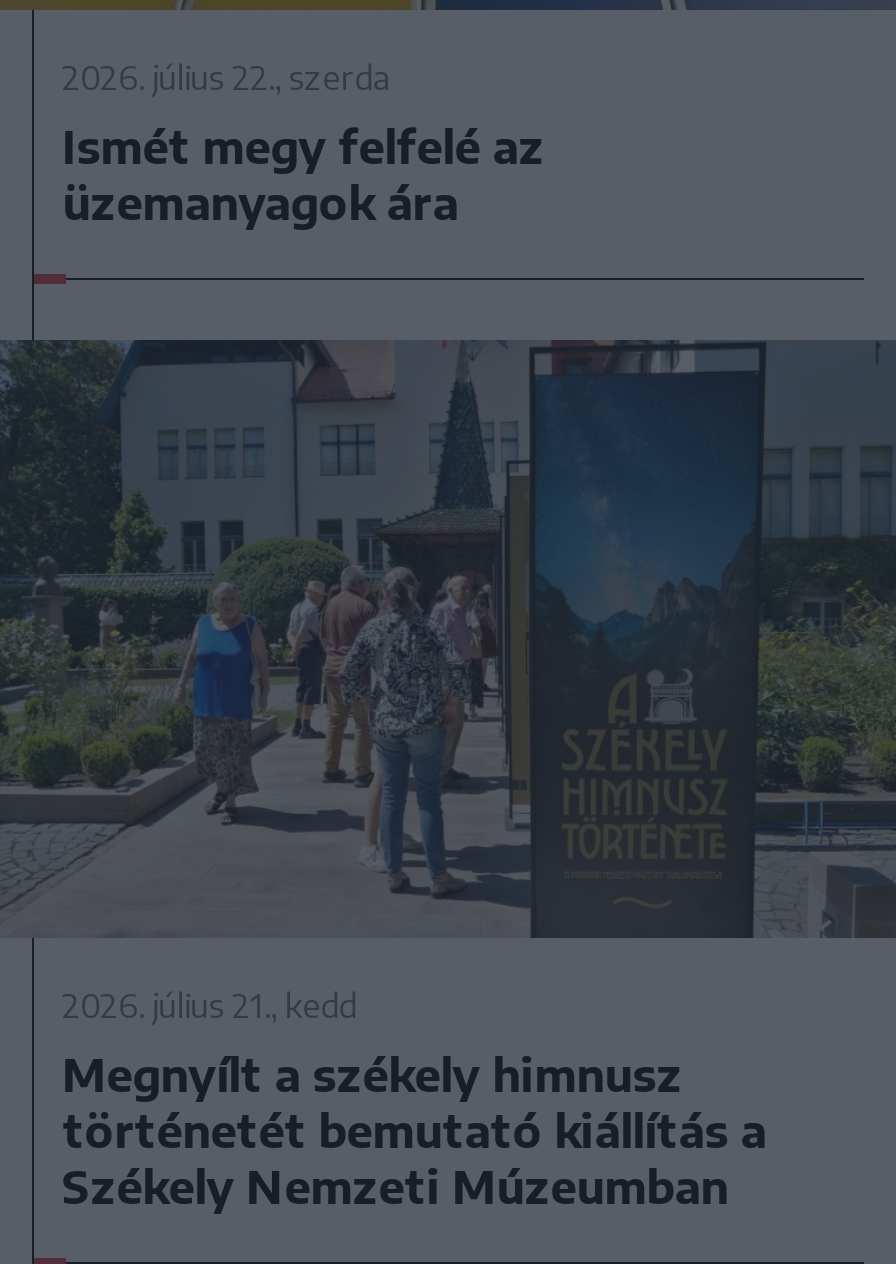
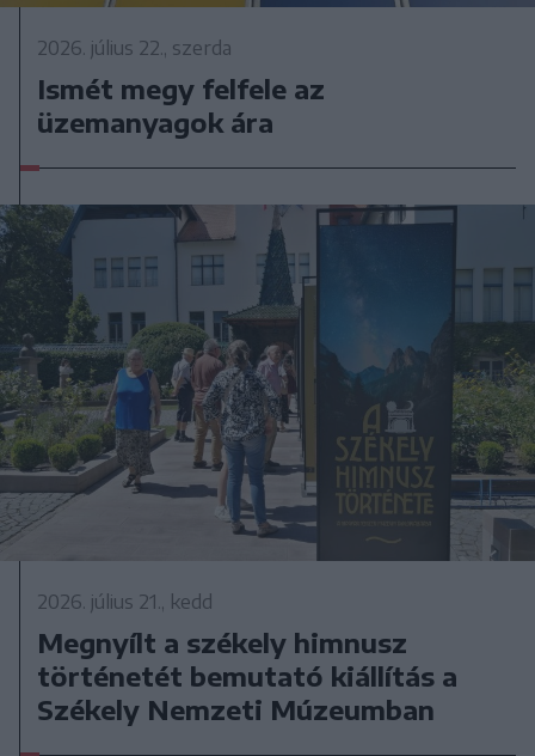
[62,119,544,175] Ismét megy felfelé az -> [37,71,325,105] Ismét megy felfele az

